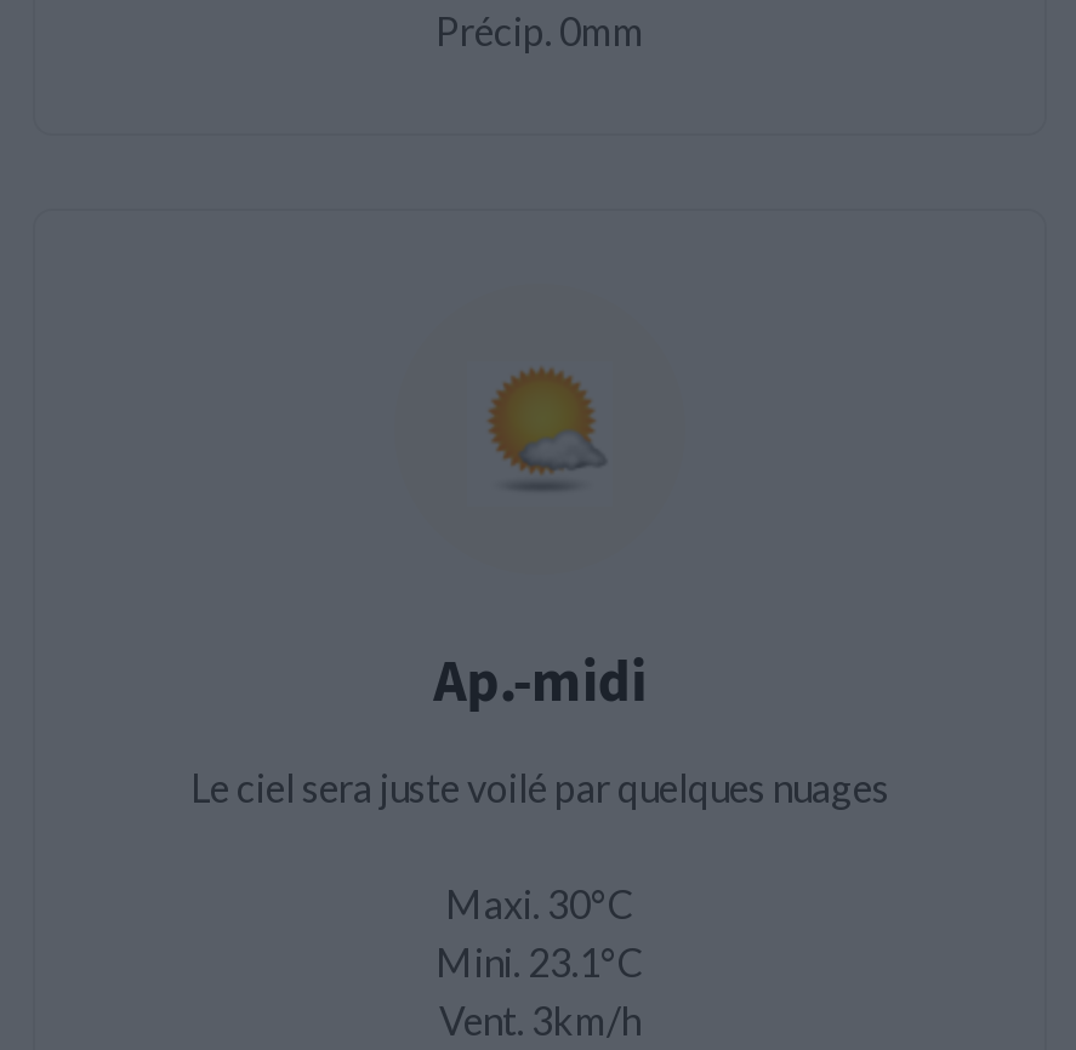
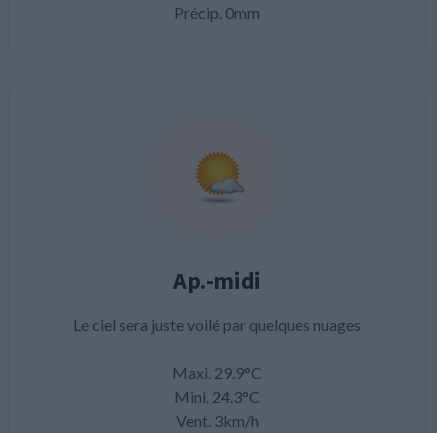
[445,880,634,926] Maxi. 30°C -> [172,363,262,382] Maxi. 29.9°C
[435,938,644,985] Mini. 23.1°C -> [174,387,260,406] Mini. 24.3°C

